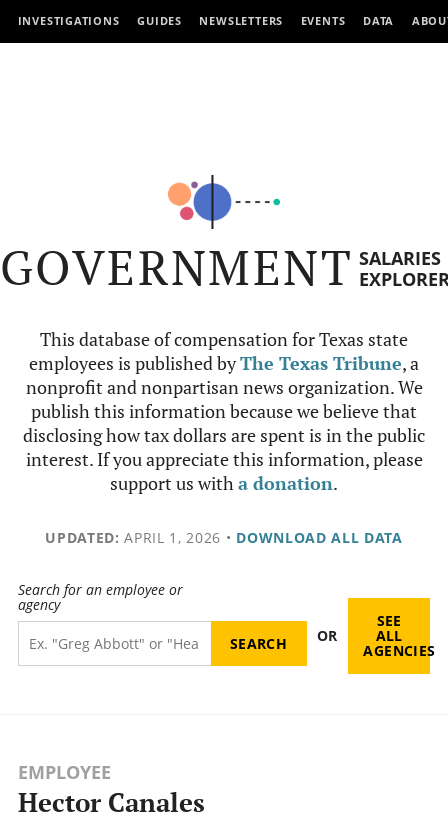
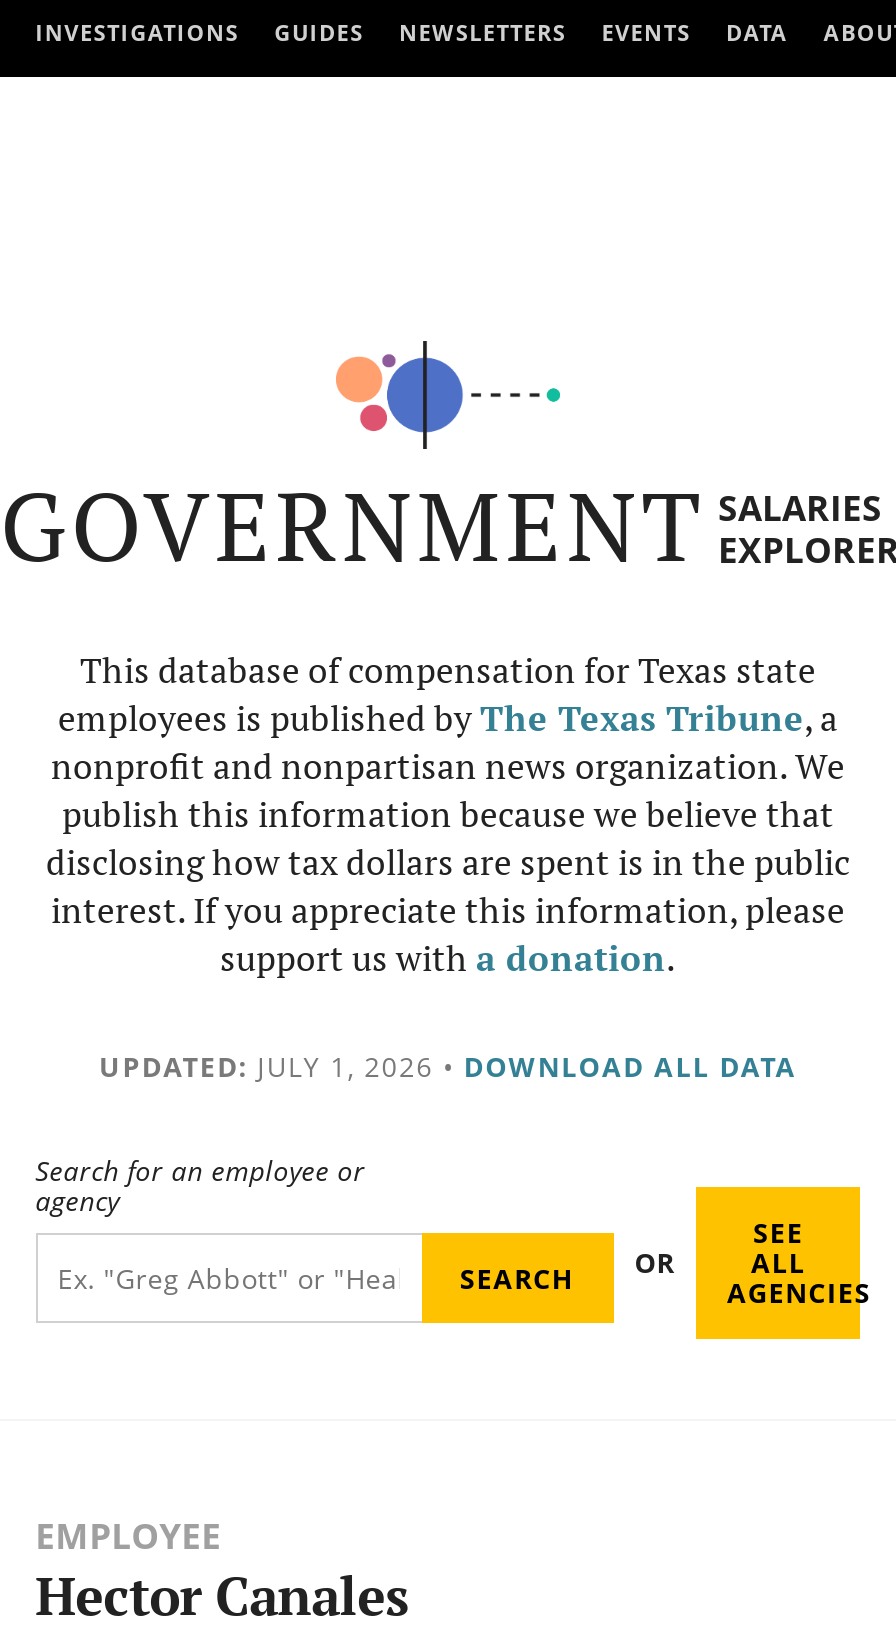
[45,528,403,547] UPDATED: APRIL 1, 2026 • DOWNLOAD ALL DATA -> [99,1047,797,1085] UPDATED: JULY 1, 2026 • DOWNLOAD ALL DATA

